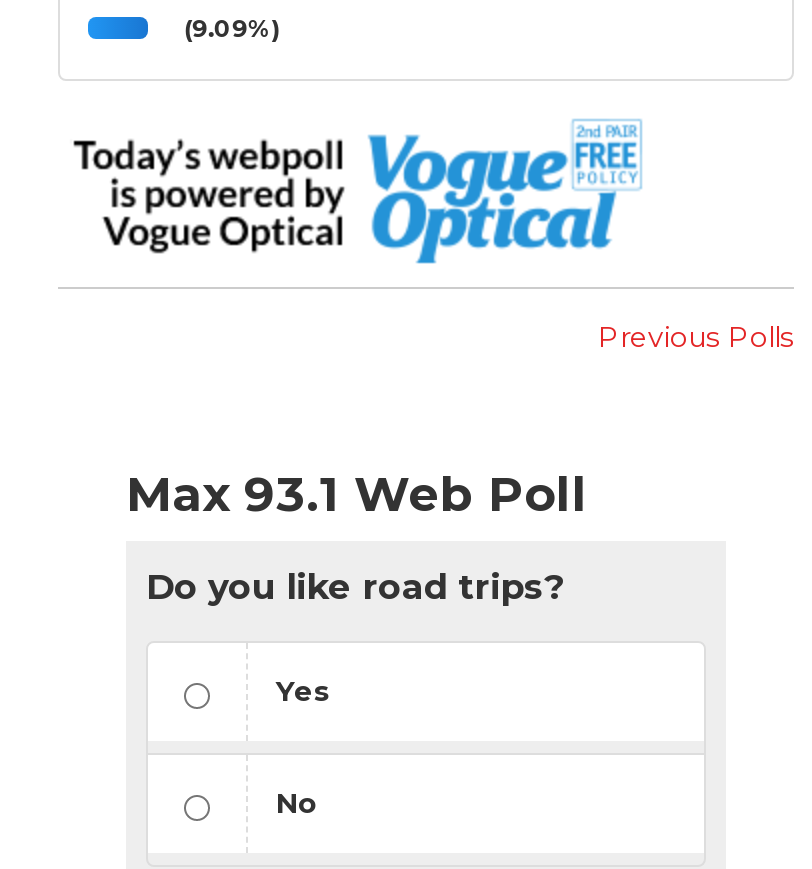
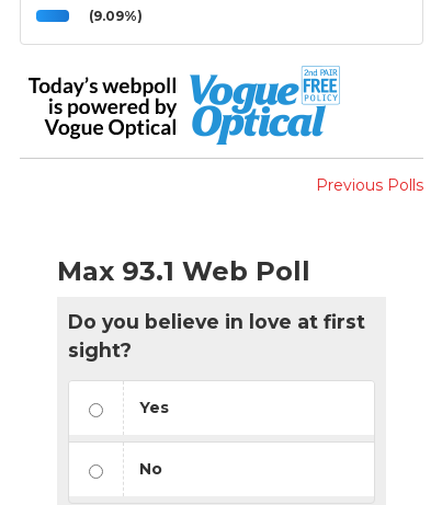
[146,565,564,607] Do you like road trips? -> [68,310,365,361] Do you believe in love at first | sight?

